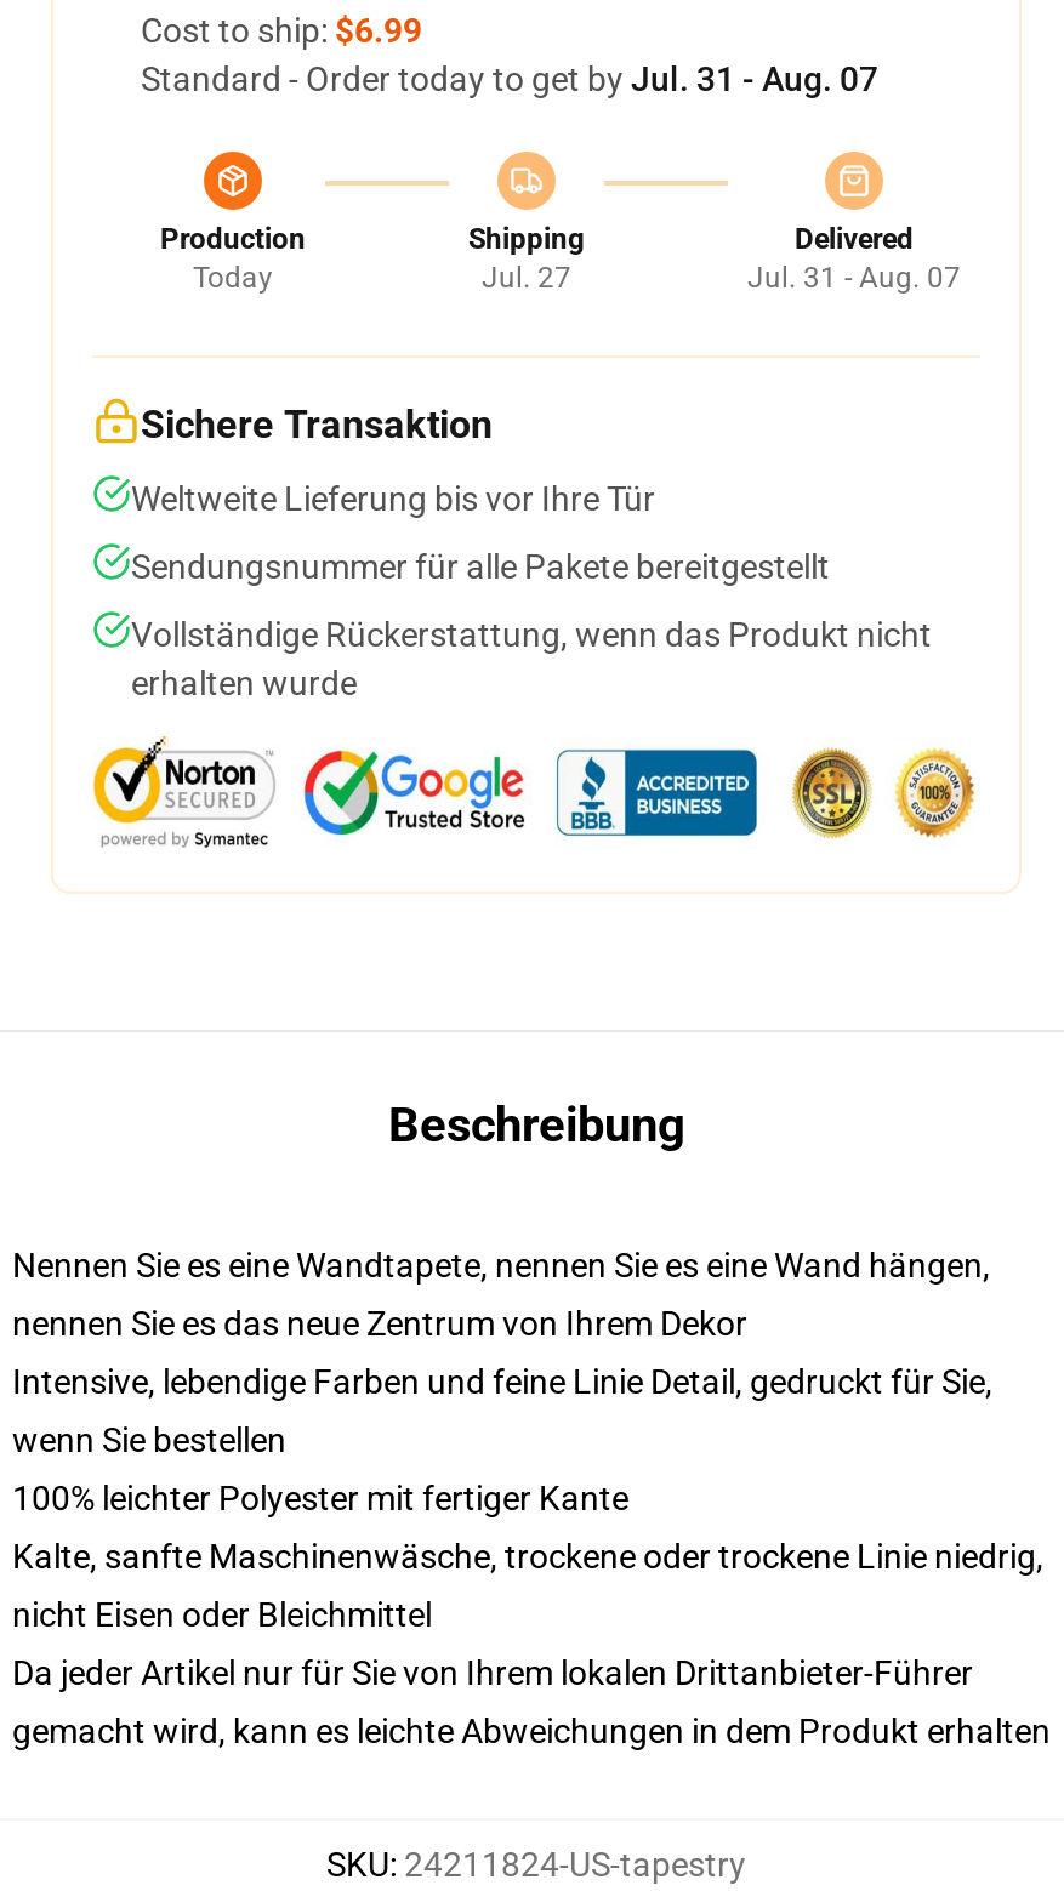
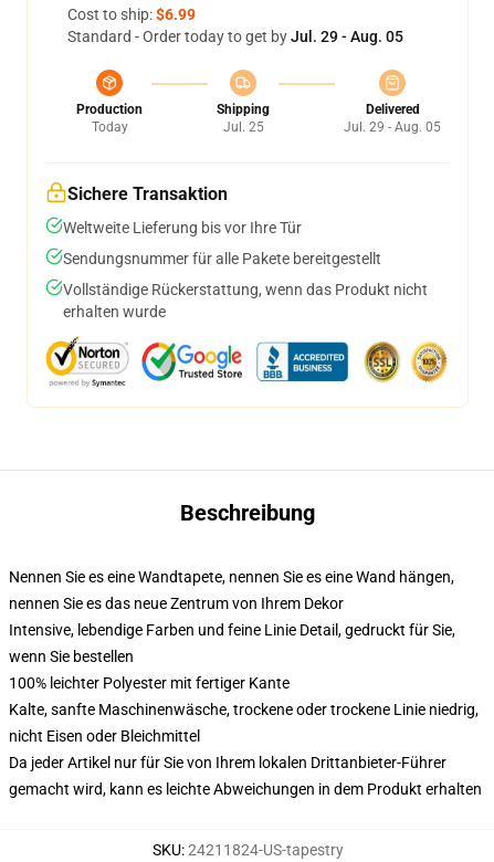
[141,59,878,98] Standard - Order today to get by Jul. 31 - Aug. 07 -> [67,28,403,45] Standard - Order today to get by Jul. 29 - Aug. 05
[482,261,571,295] Jul. 27 -> [223,119,264,135] Jul. 25
[747,261,961,295] Jul. 31 - Aug. 07 -> [344,119,441,135] Jul. 29 - Aug. 05

